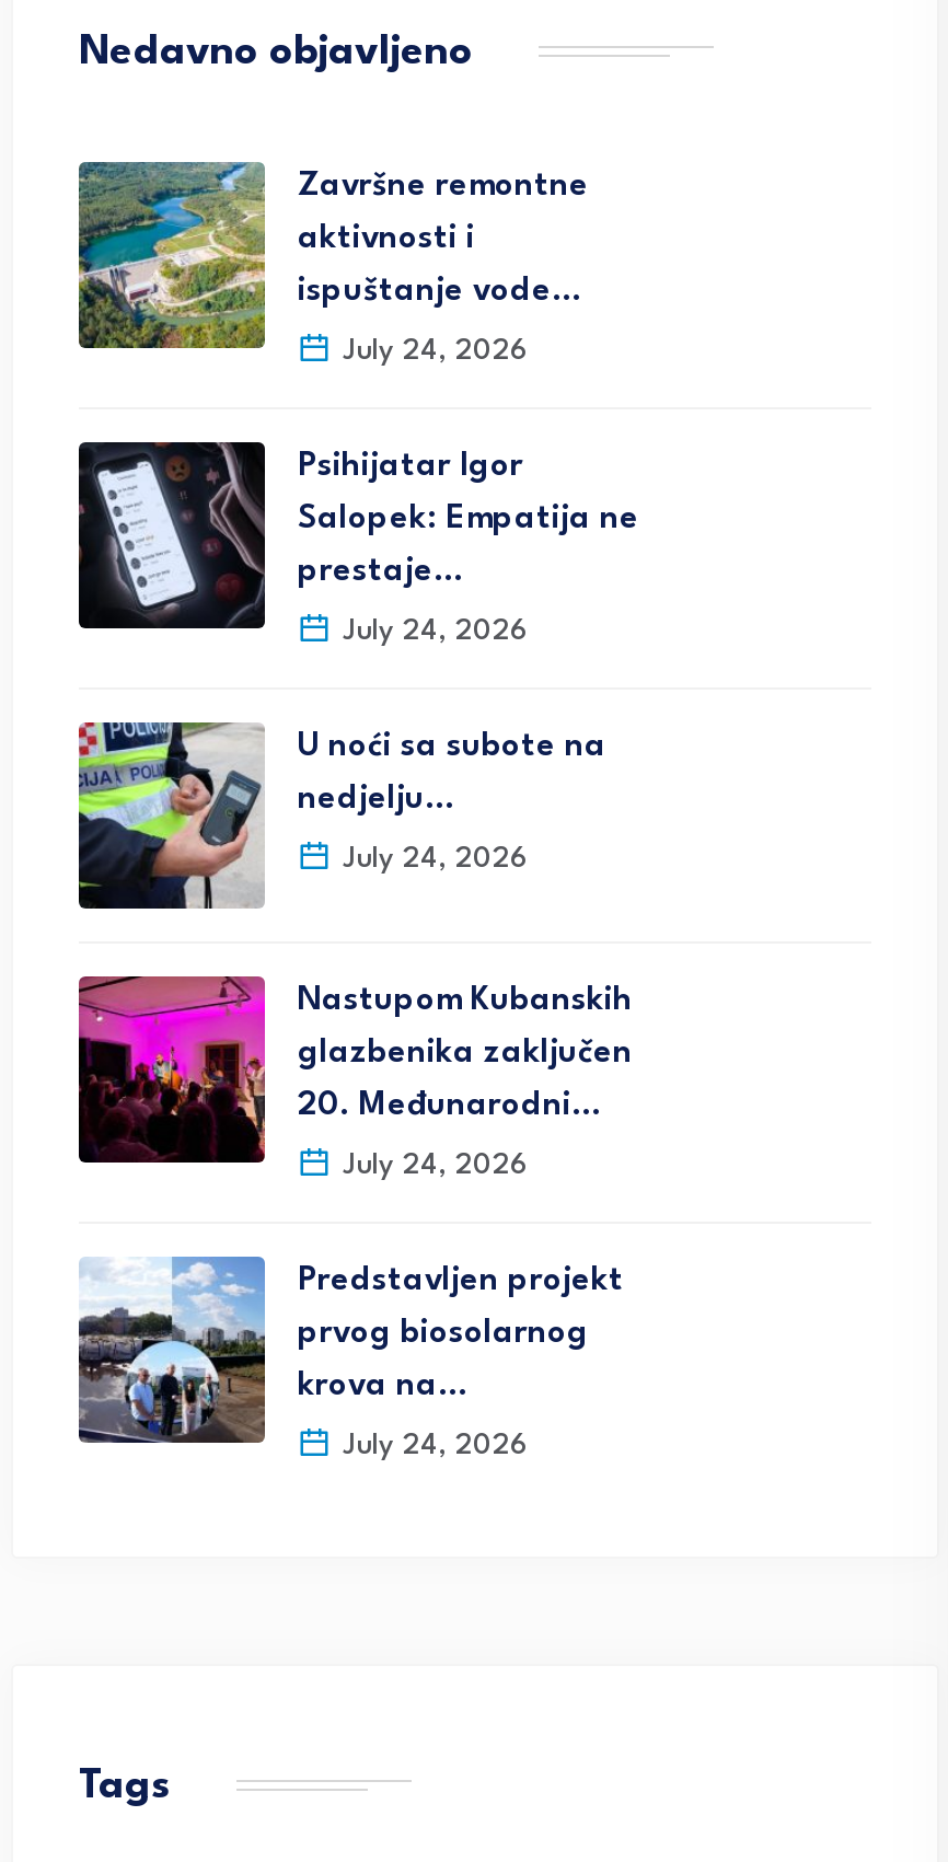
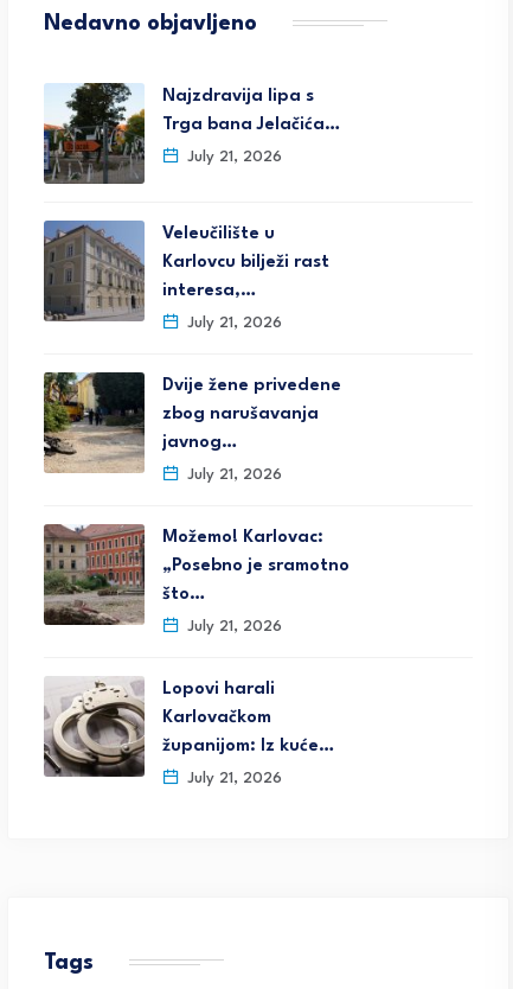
[77,160,589,348] [image] | Završne remontne -> [43,82,314,184] [image] | Najzdravija lipa s
[298,223,475,256] aktivnosti i -> [162,116,340,134] Trga bana Jelačića…
[298,276,580,309] ispuštanje vode… -> [182,149,282,165] July 21, 2026
[335,337,528,366] July 24, 2026 -> [162,225,275,243] Veleučilište u
[77,416,523,631] [image] | Psihijatar Igor -> [43,219,329,336] [image] | Karlovcu bilježi rast
[298,504,639,536] Salopek: Empatija ne -> [162,282,256,300] interesa,…
[298,556,462,589] prestaje… -> [182,315,282,331] July 21, 2026
[335,617,528,646] July 24, 2026 -> [162,377,341,395] Dvije žene privedene
[77,696,606,911] [image] | U noći sa subote na -> [43,371,319,487] [image] | zbog narušavanja
[298,784,453,817] nedjelju… -> [162,434,237,452] javnog…
[335,845,528,874] July 24, 2026 -> [182,467,282,483] July 21, 2026
[77,974,633,1165] [image] | Nastupom Kubanskih -> [43,524,323,626] [image] | Možemo! Karlovac:
[298,1038,633,1071] glazbenika zaključen -> [162,557,350,575] „Posebno je sramotno
[298,1090,600,1123] 20. Međunarodni… -> [162,586,205,604] što…
[335,1152,528,1180] July 24, 2026 -> [182,619,282,634] July 21, 2026
[79,1257,624,1445] [image] | Predstavljen projekt -> [44,676,275,778] [image] | Lopovi harali
[298,1318,589,1351] prvog biosolarnog -> [162,709,271,727] Karlovačkom
[298,1371,466,1403] krova na… -> [162,738,334,755] županijom: Iz kuće…
[335,1432,528,1460] July 24, 2026 -> [182,771,282,786] July 21, 2026

